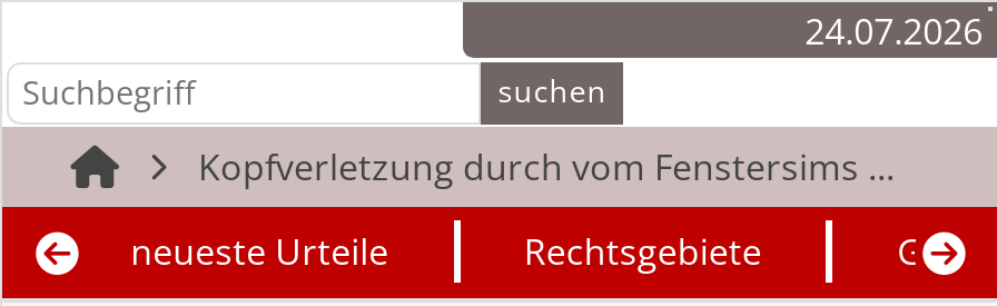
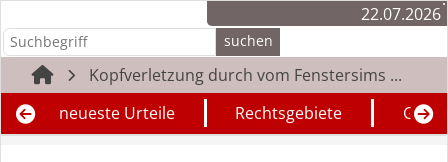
[805,6,983,55] 24.07.2026 -> [361,3,441,25] 22.07.2026

